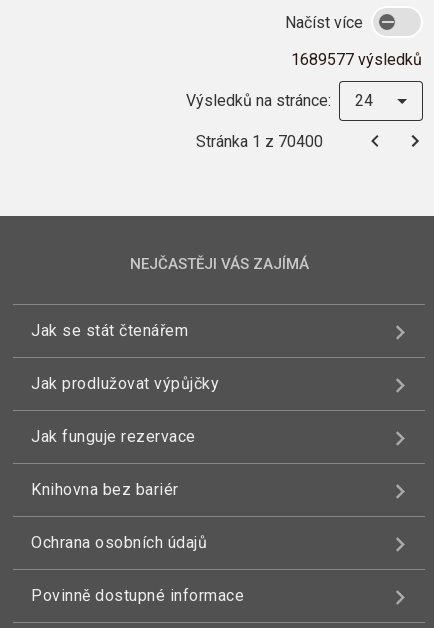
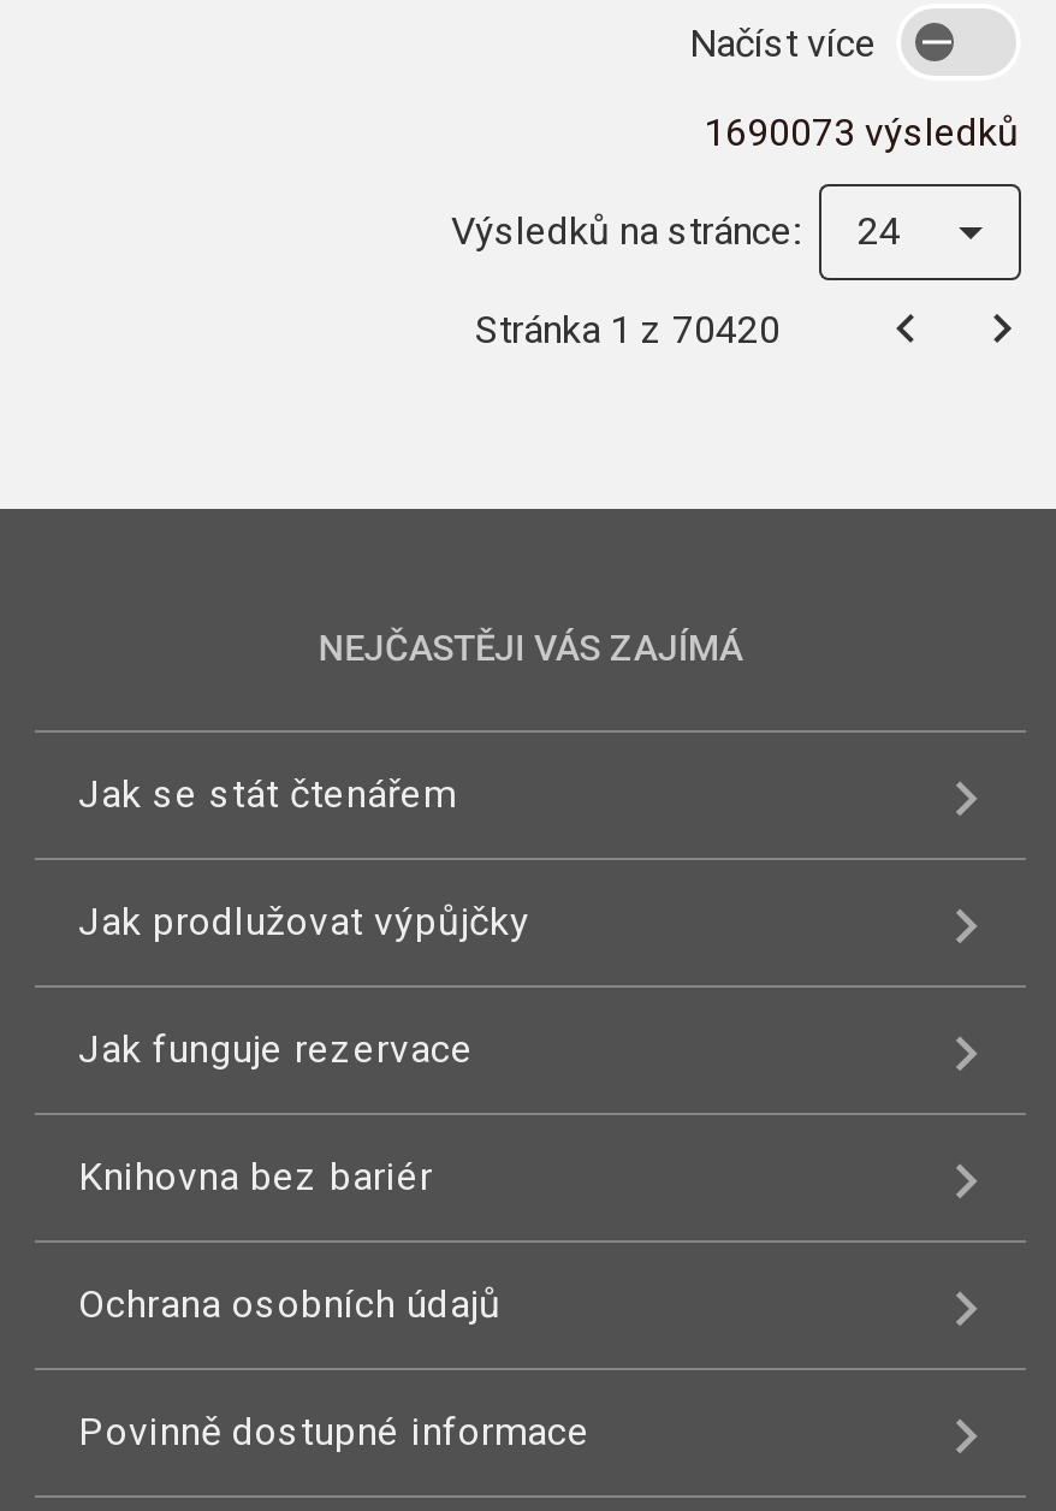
[291,50,422,69] 1689577 výsledků -> [704,109,1019,155] 1690073 výsledků
[196,131,323,150] Stránka 1 z 70400 -> [475,306,781,351] Stránka 1 z 70420

